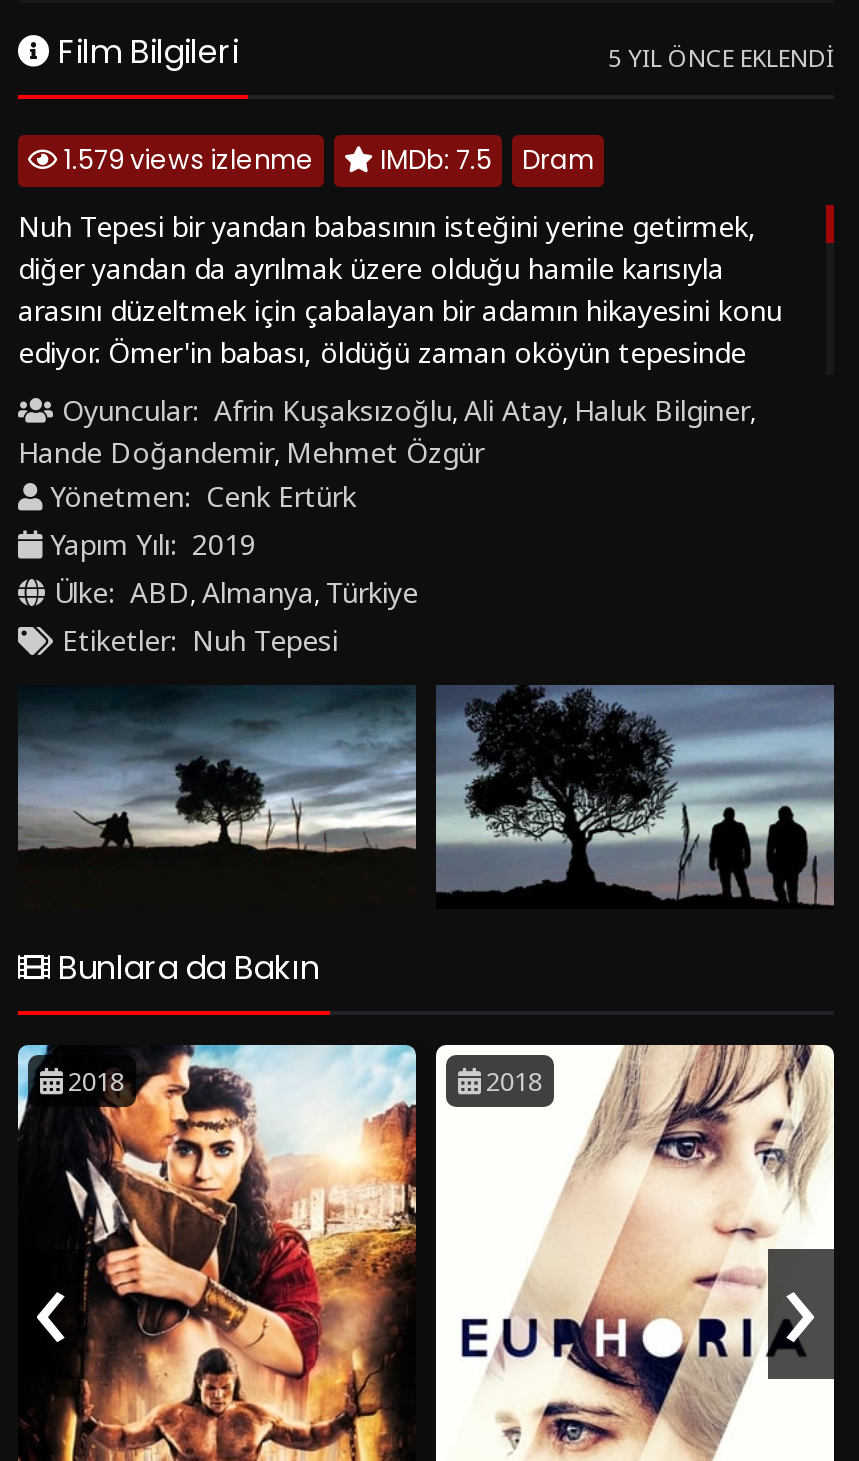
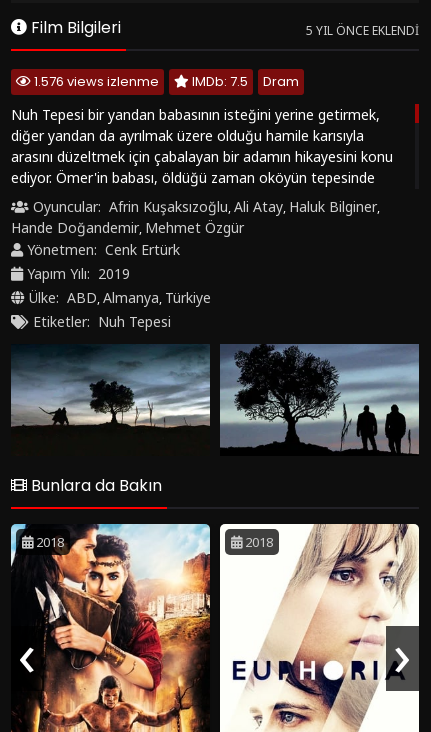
[58,140,314,178] 1.579 views izlenme -> [31,71,159,90] 1.576 views izlenme

